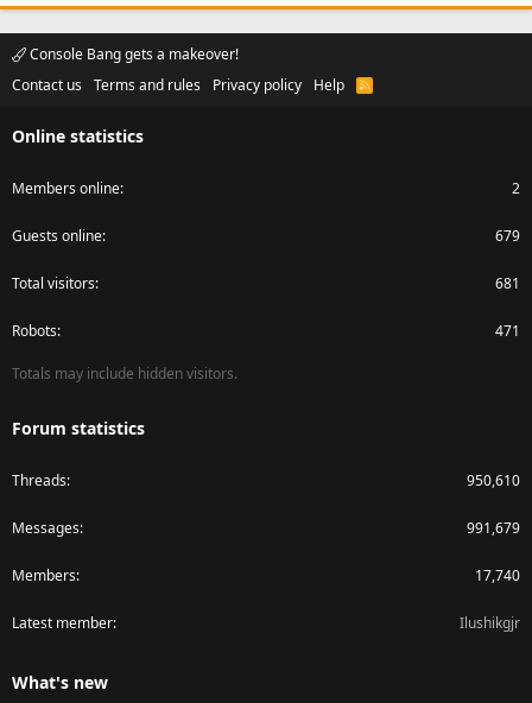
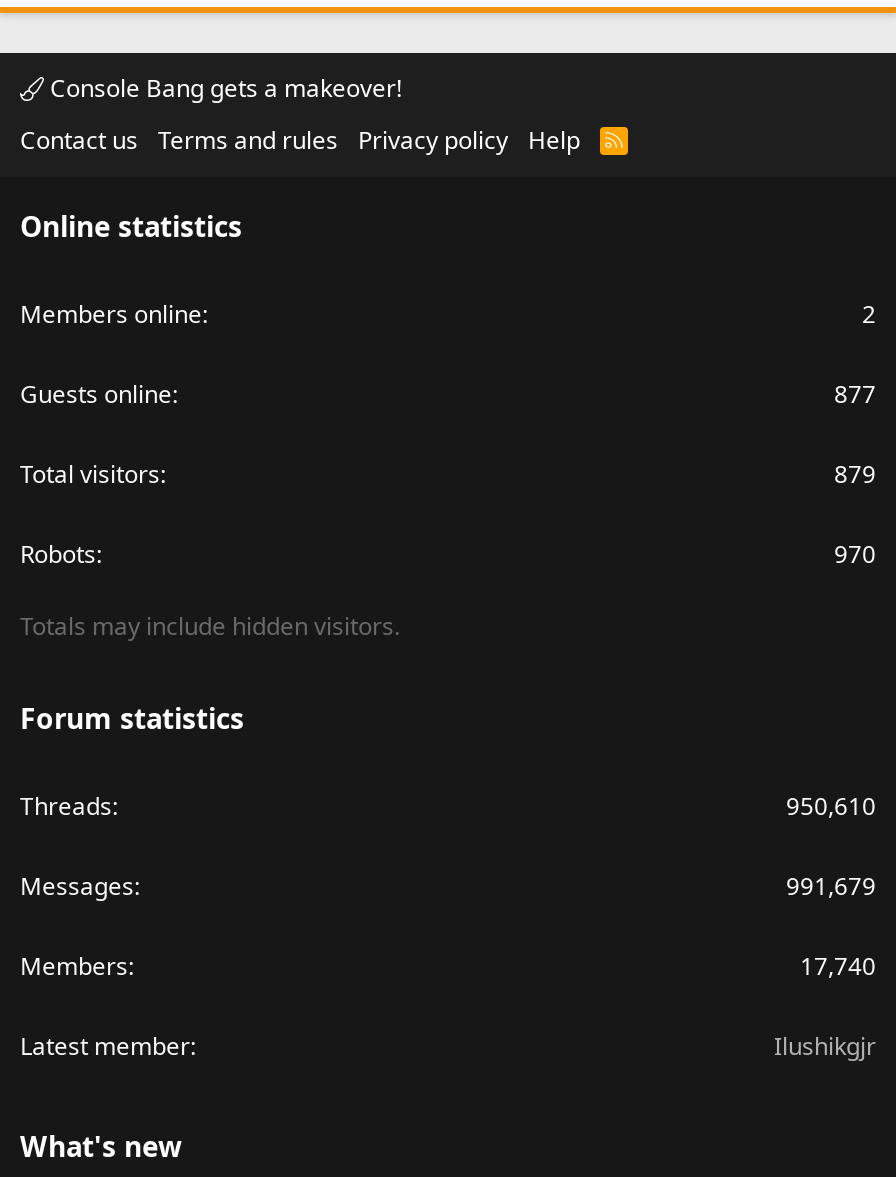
[495,226,520,246] 679 -> [834,377,876,411] 877
[495,273,520,293] 681 -> [834,457,876,491] 879
[495,321,520,341] 471 -> [834,537,876,571] 970

